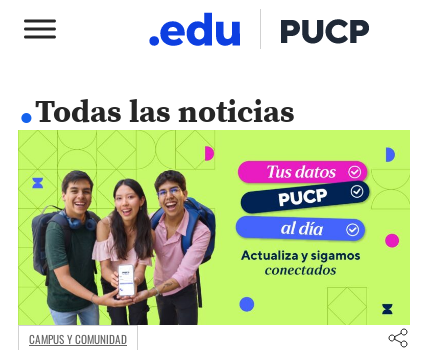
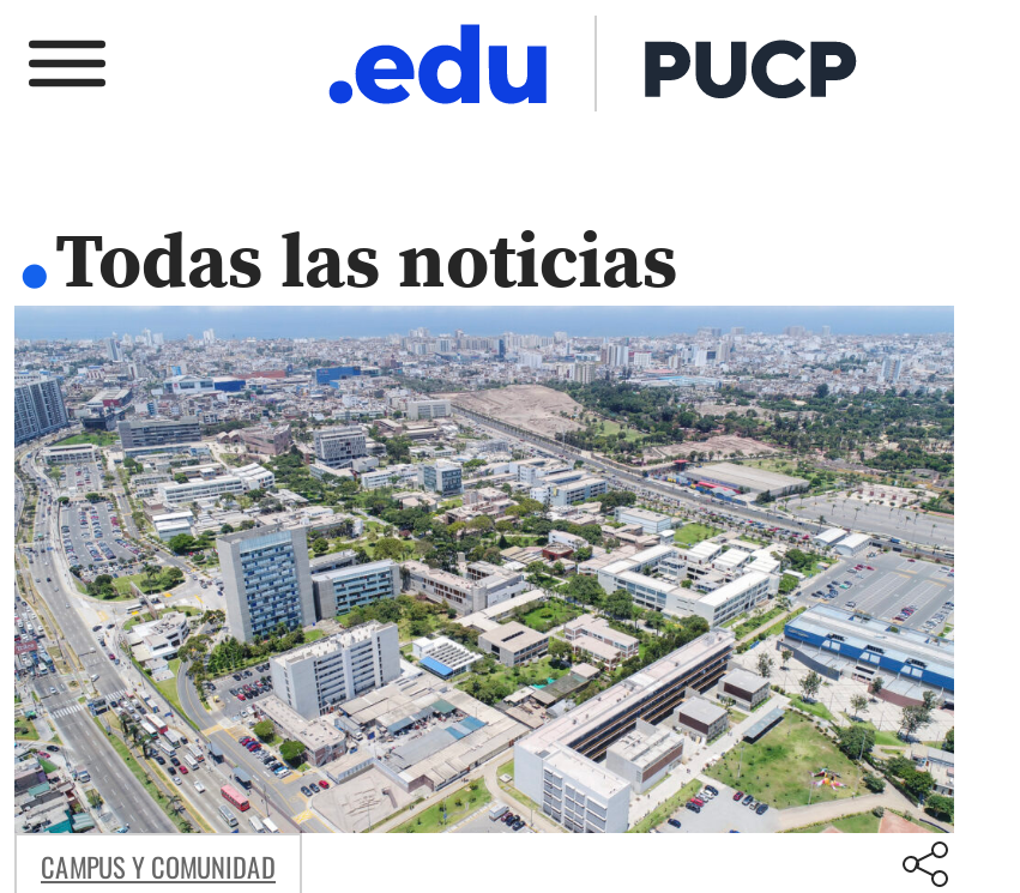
[17,129,411,326] [image] -> [12,306,956,835] [image]

